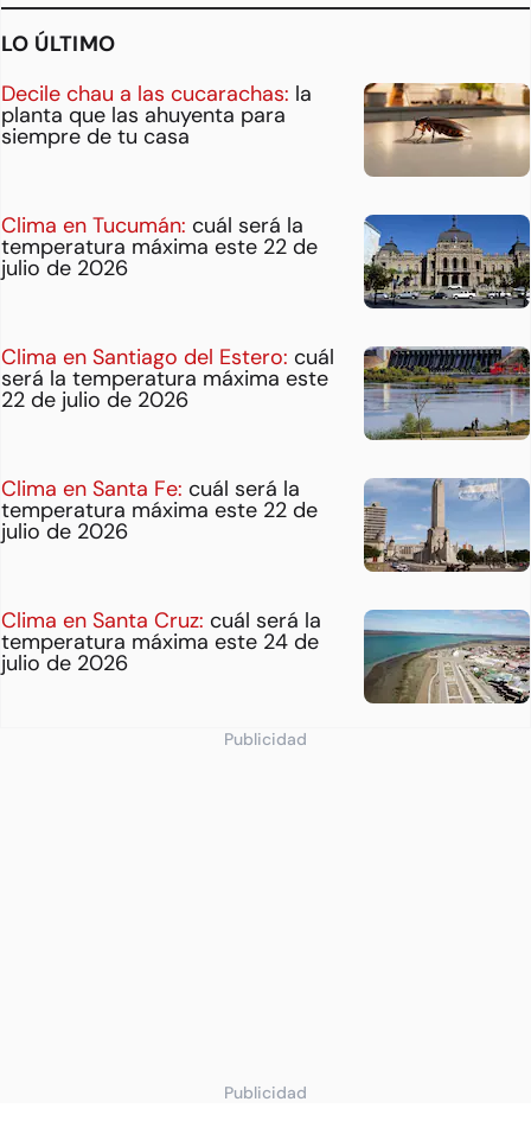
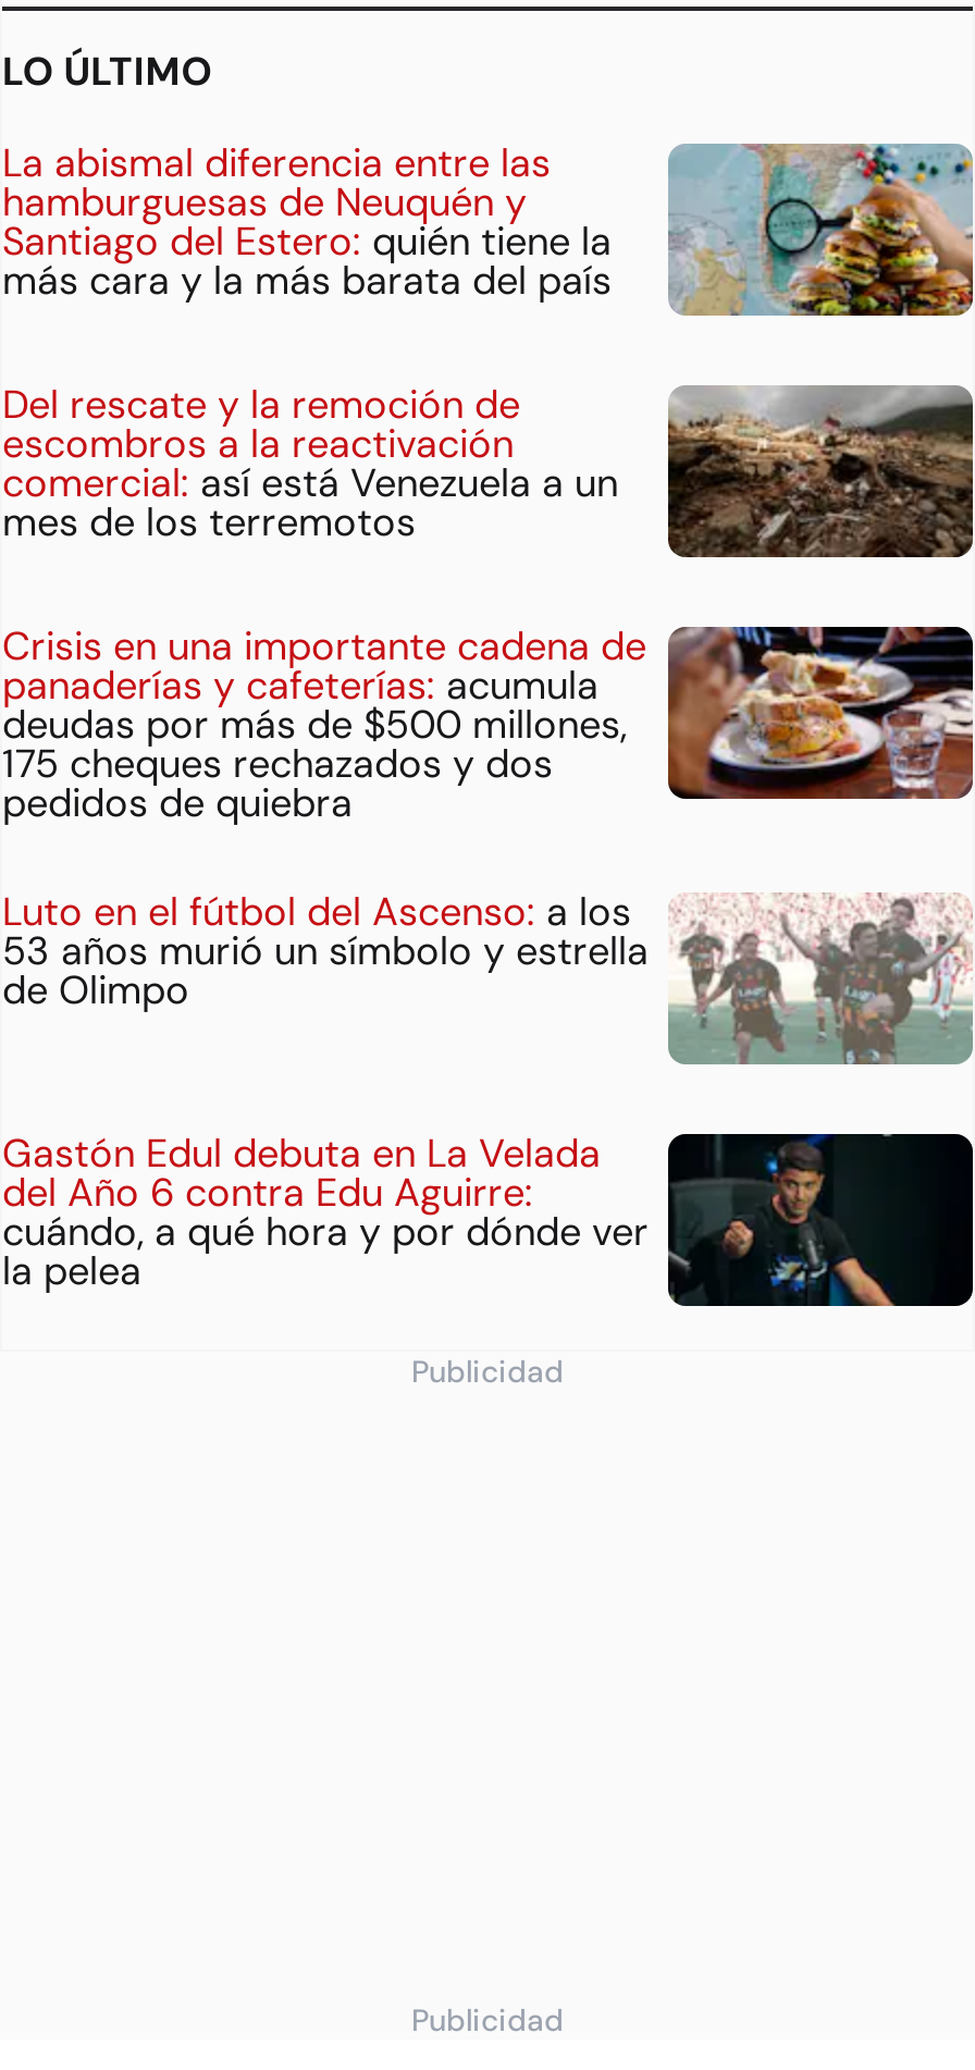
[1,79,312,151] Decile chau a las cucarachas: la | planta que las ahuyenta para | siempre de tu casa -> [2,138,612,308] La abismal diferencia entre las | hamburguesas de Neuquén y | Santiago del Estero: quién tiene la | más cara y la más barata del país
[363,82,527,178] [image] -> [668,143,968,317] [image]
[1,211,527,310] [image] | Clima en Tucumán: cuál será la | temperatura máxima este 22 de | julio de 2026 -> [2,380,968,558] [image] | Del rescate y la remoción de | escombros a la reactivación | comercial: así está Venezuela a un | mes de los terremotos
[1,343,527,440] [image] | Clima en Santiago del Estero: cuál | será la temperatura máxima este | 22 de julio de 2026 -> [2,621,968,830] [image] | Crisis en una importante cadena de | panaderías y cafeterías: acumula | deudas por más de $500 millones, | 175 cheques rechazados y dos | pedidos de quiebra
[1,474,527,573] [image] | Clima en Santa Fe: cuál será la | temperatura máxima este 22 de | julio de 2026 -> [2,887,968,1065] [image] | Luto en el fútbol del Ascenso: a los | 53 años murió un símbolo y estrella | de Olimpo
[1,606,527,705] [image] | Clima en Santa Cruz: cuál será la | temperatura máxima este 24 de | julio de 2026 -> [2,1128,968,1307] [image] | Gastón Edul debuta en La Velada | del Año 6 contra Edu Aguirre: | cuándo, a qué hora y por dónde ver | la pelea

